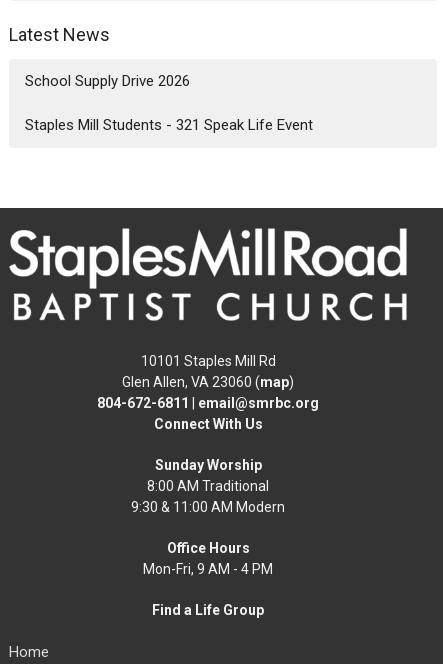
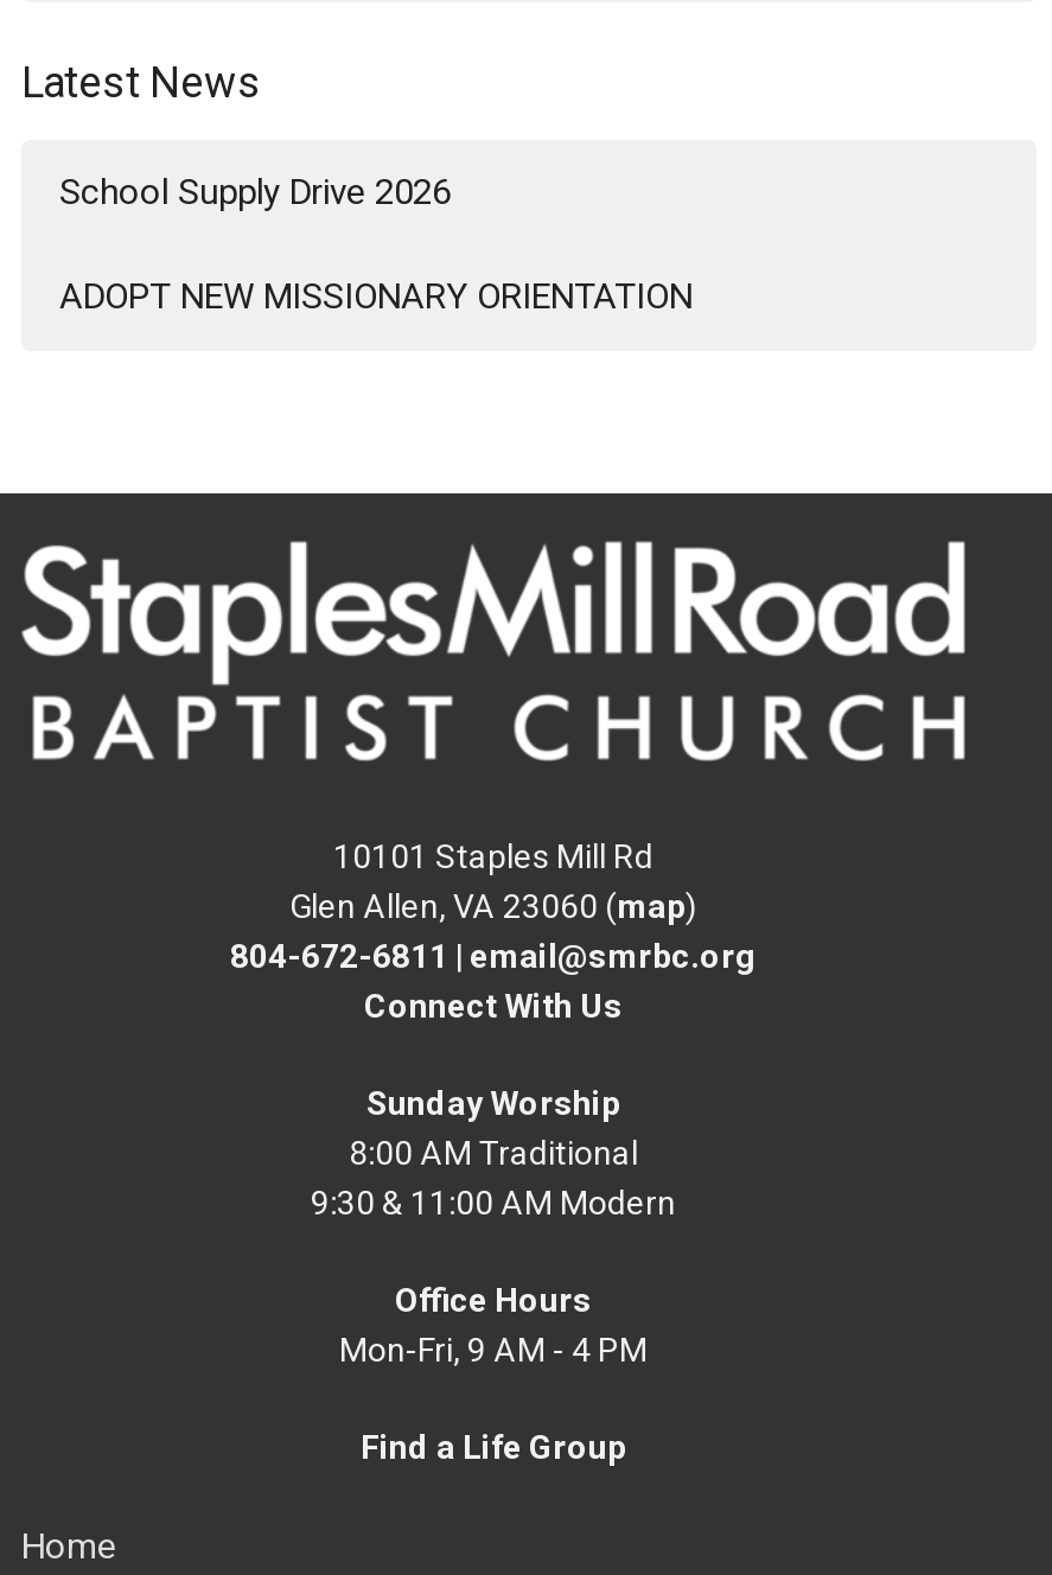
[25,116,313,134] Staples Mill Students - 321 Speak Life Event -> [59,276,693,318] ADOPT NEW MISSIONARY ORIENTATION

